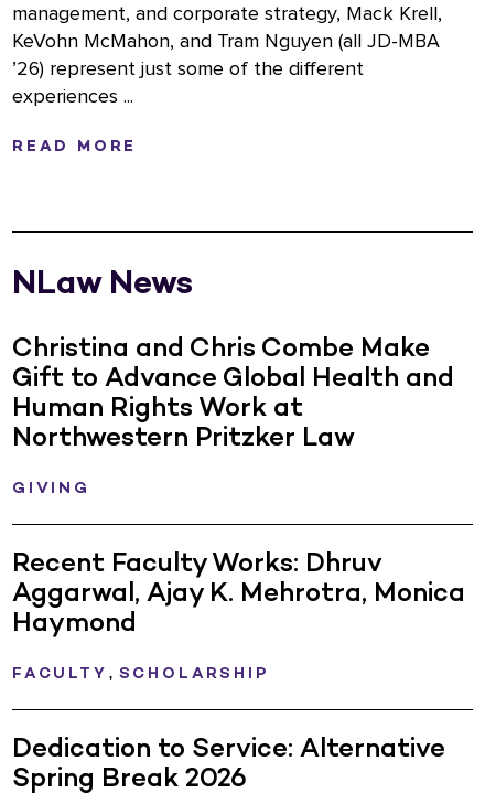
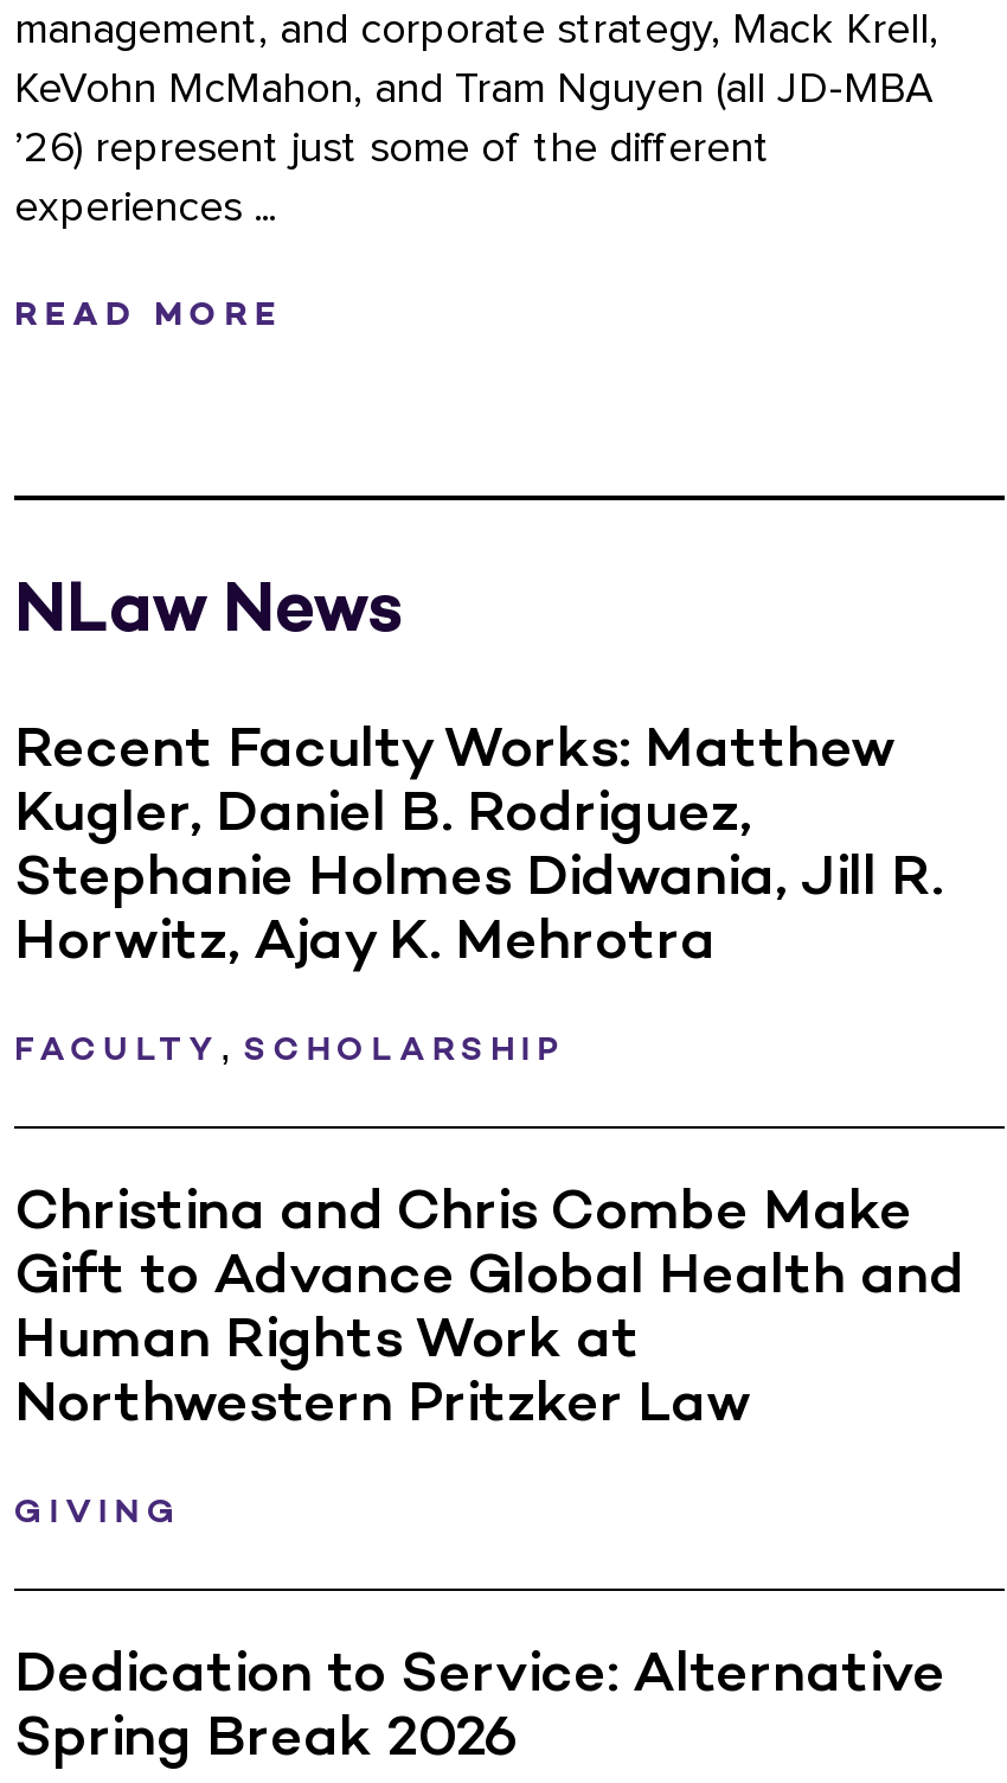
none -> [14,711,943,972] Recent Faculty Works: Matthew | Kugler, Daniel B. Rodriguez, | Stephanie Holmes Didwania, Jill R. | Horwitz, Ajay K. Mehrotra
moved [12,331,454,497] -> [14,1174,964,1532]: Christina and Chris Combe Make | Gift to Advance Global Health and | Human Rights Work at | Northwestern Pritzker Law | GIVING
[12,546,465,637] Recent Faculty Works: Dhruv | Aggarwal, Ajay K. Mehrotra, Monica | Haymond -> none
moved [12,661,268,683] -> [14,1022,565,1069]: FACULTY, SCHOLARSHIP

